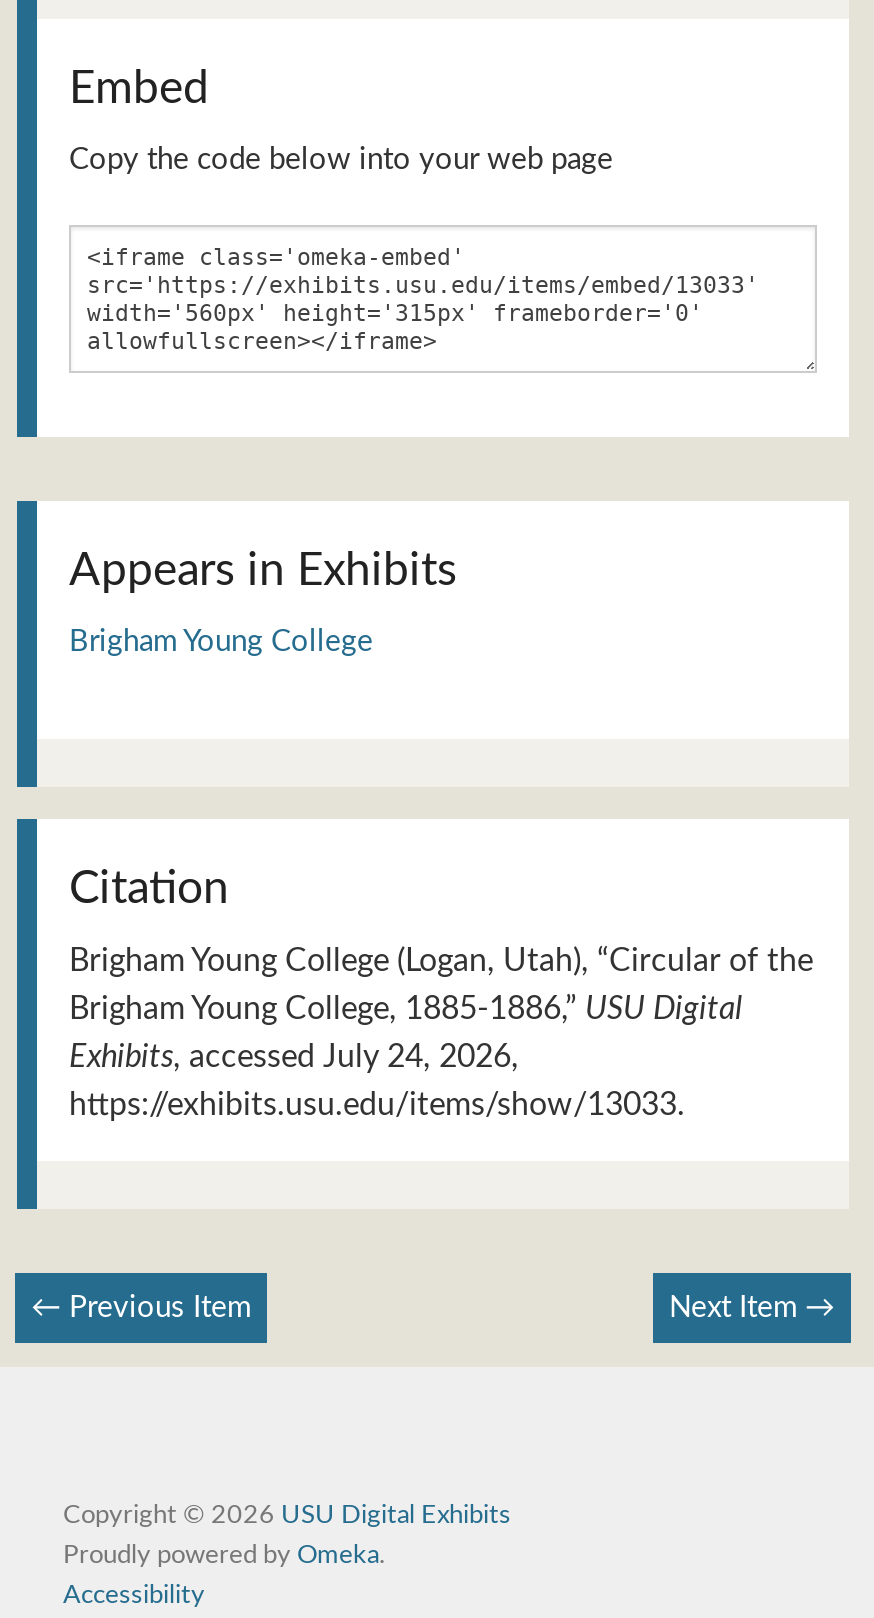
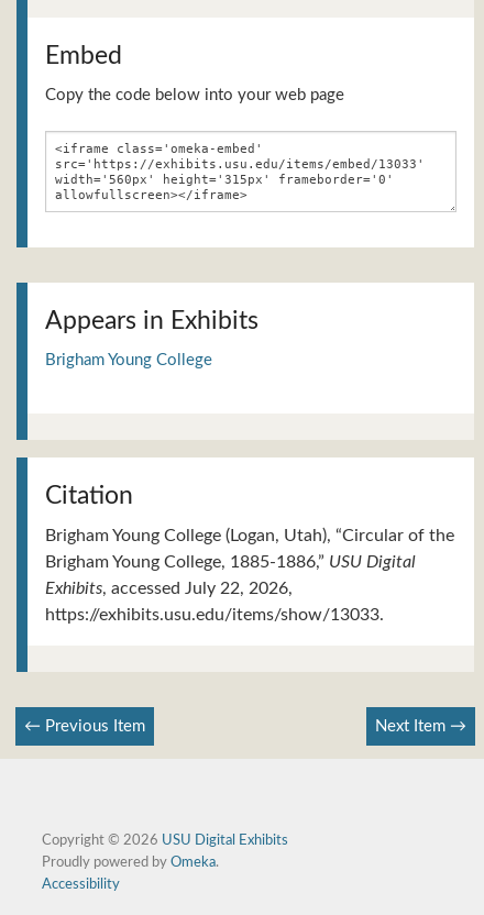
[69,1041,519,1073] Exhibits, accessed July 24, 2026, -> [45,580,293,597] Exhibits, accessed July 22, 2026,

